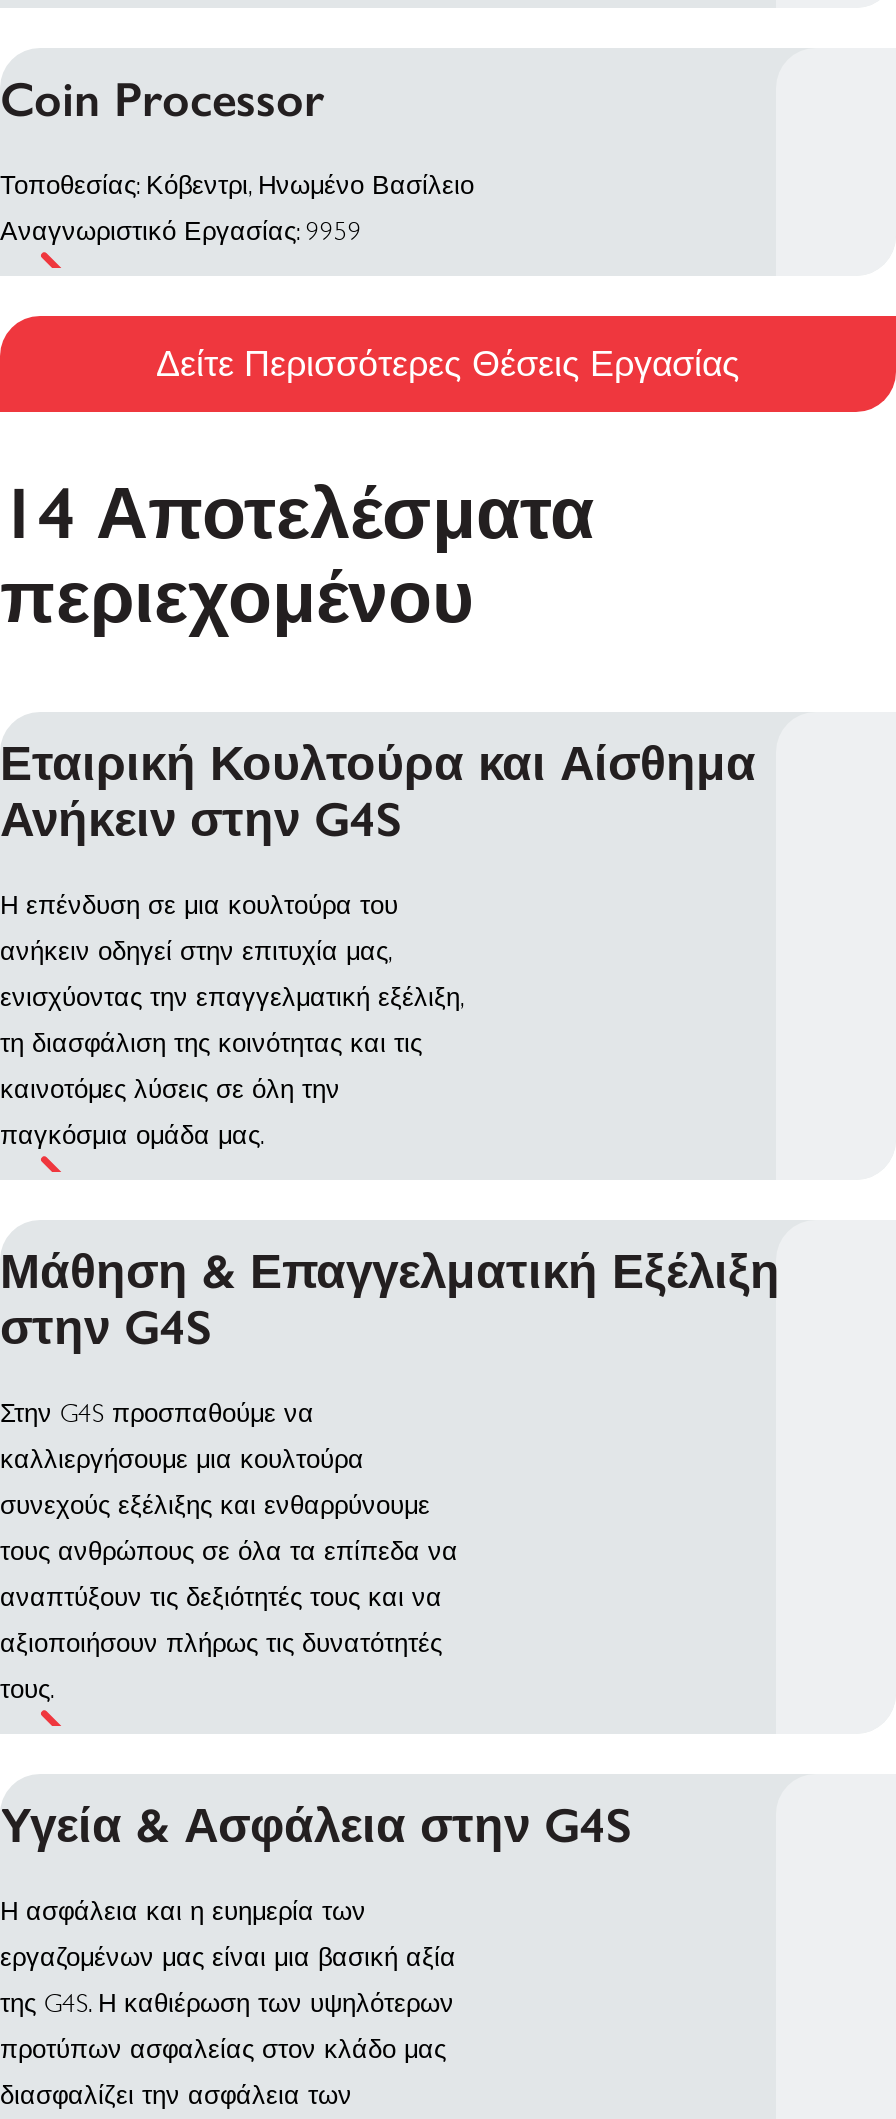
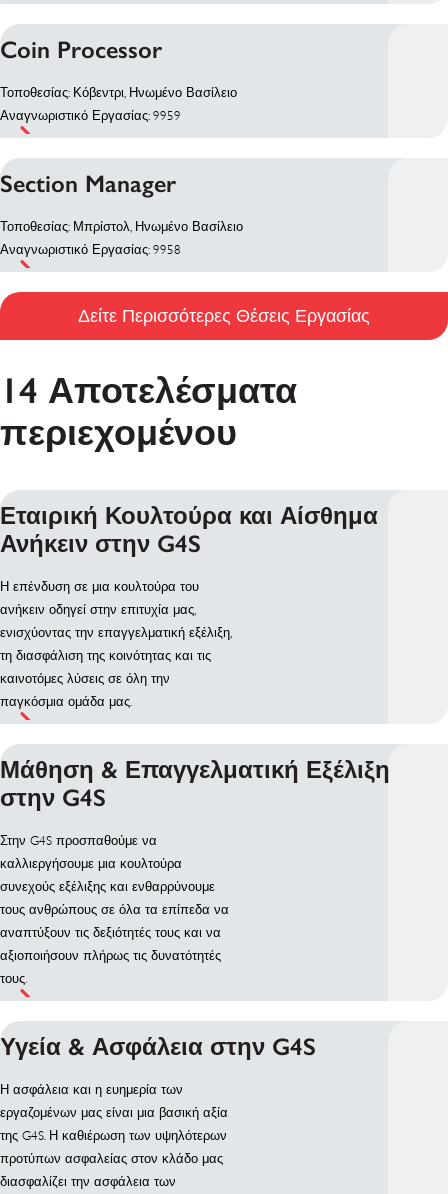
none -> [0,169,243,257] Section Manager | Τοποθεσίας: Μπρίστολ, Ηνωμένο Βασίλειο | Αναγνωριστικό Εργασίας: 9958

